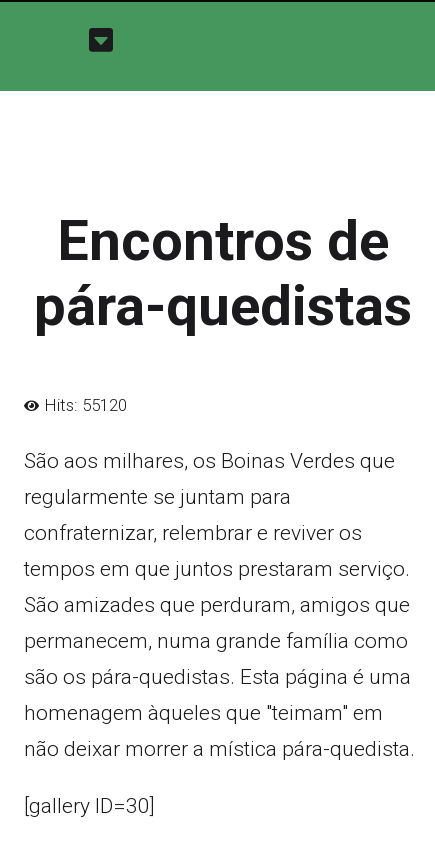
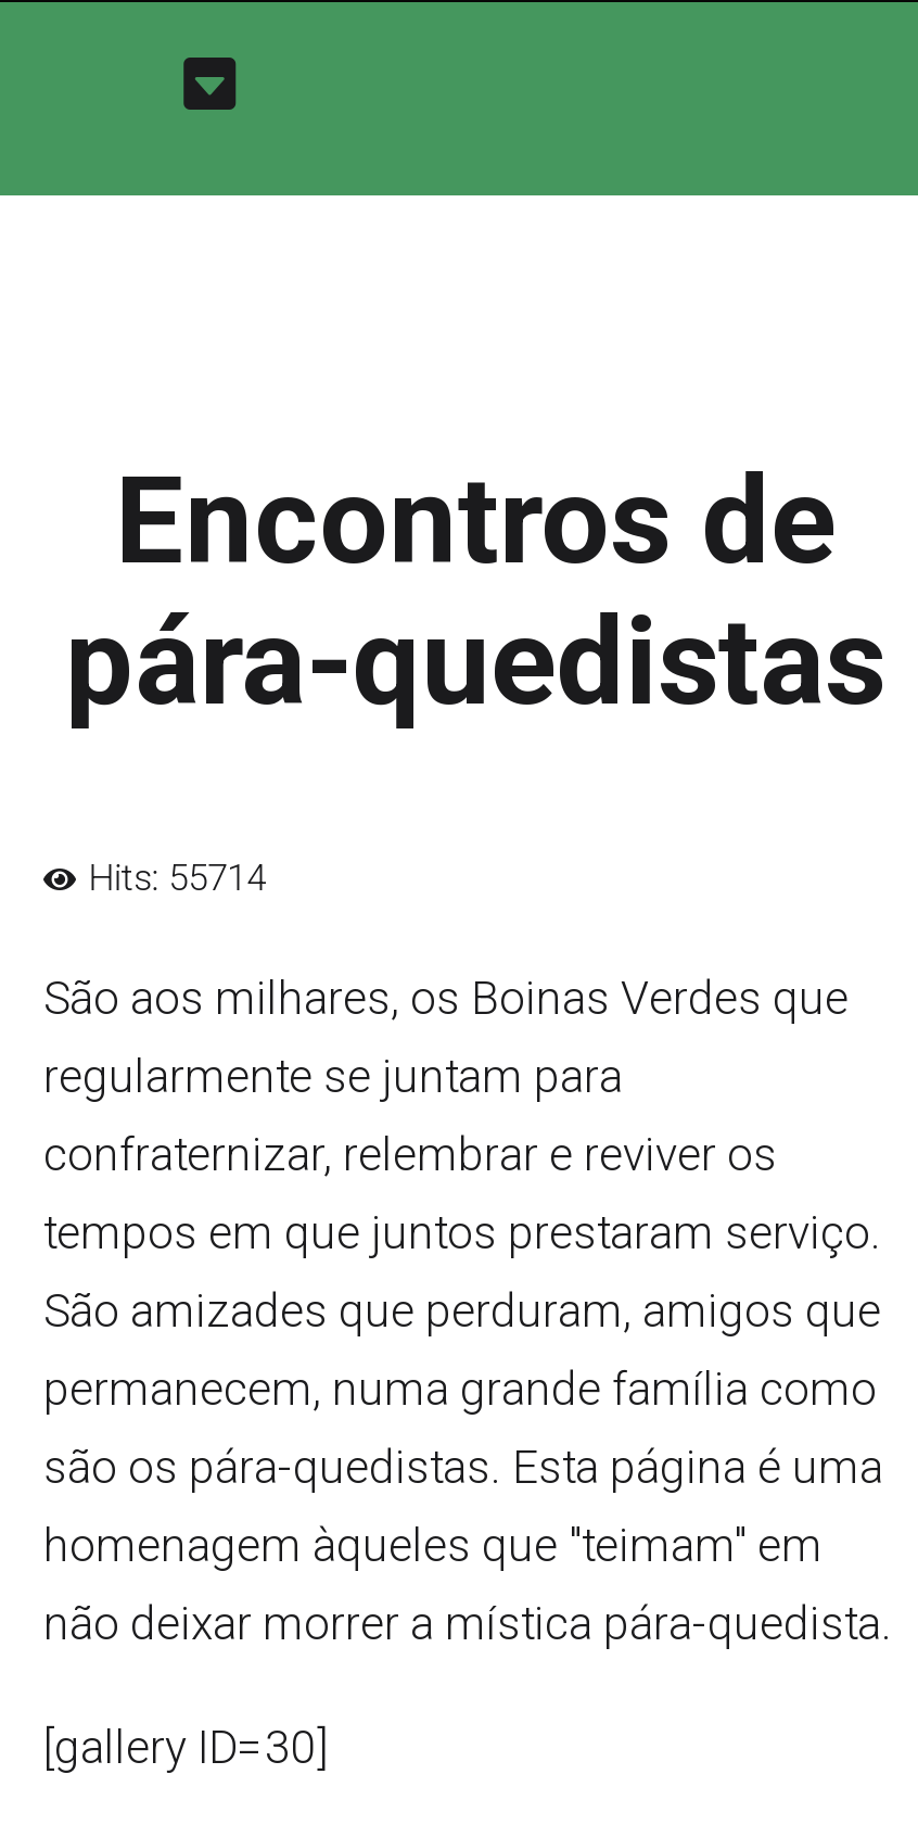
[45,395,127,415] Hits: 55120 -> [88,856,266,899] Hits: 55714

